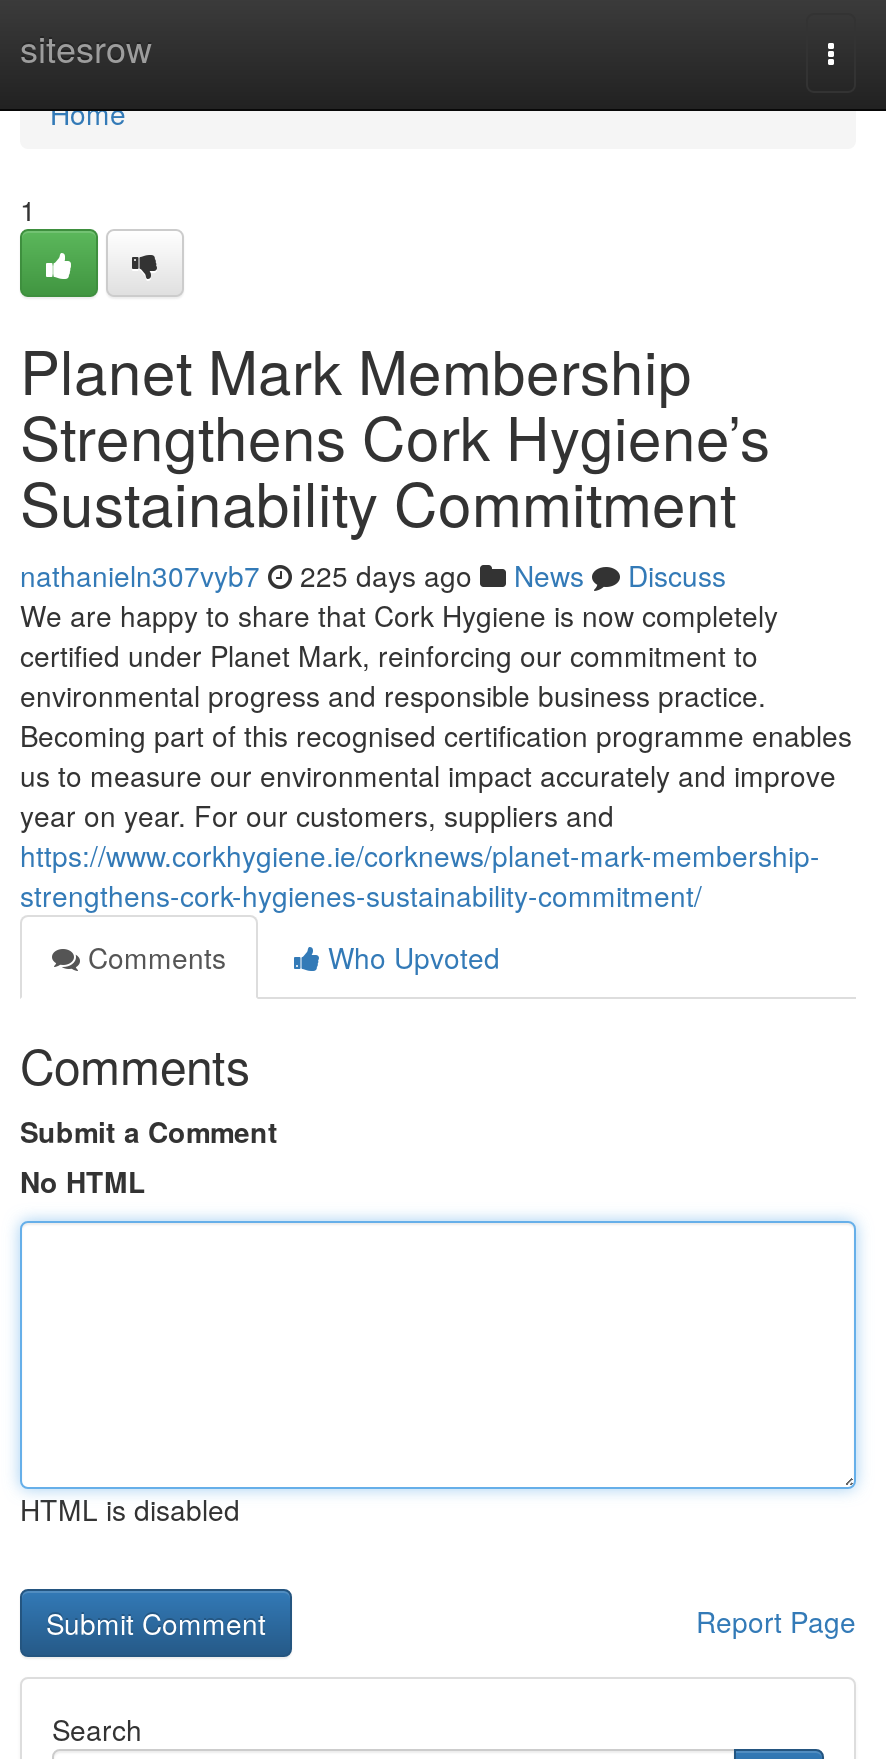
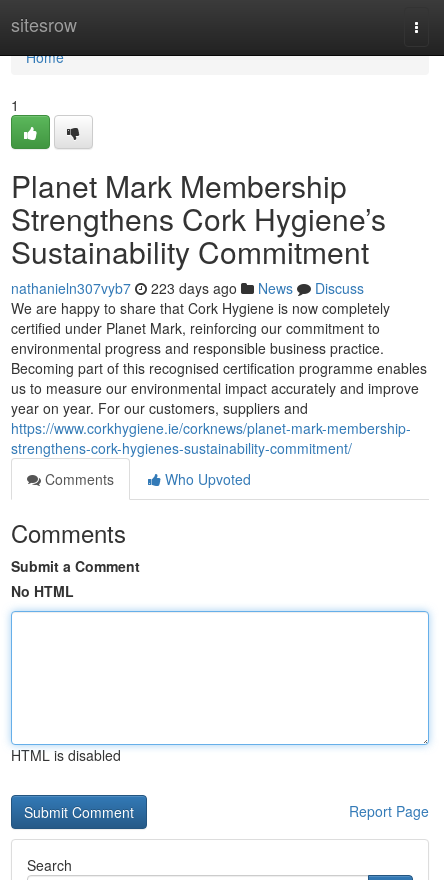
[20,555,726,595] nathanieln307vyb7 225 days ago News Discuss -> [11,278,364,298] nathanieln307vyb7 223 days ago News Discuss

